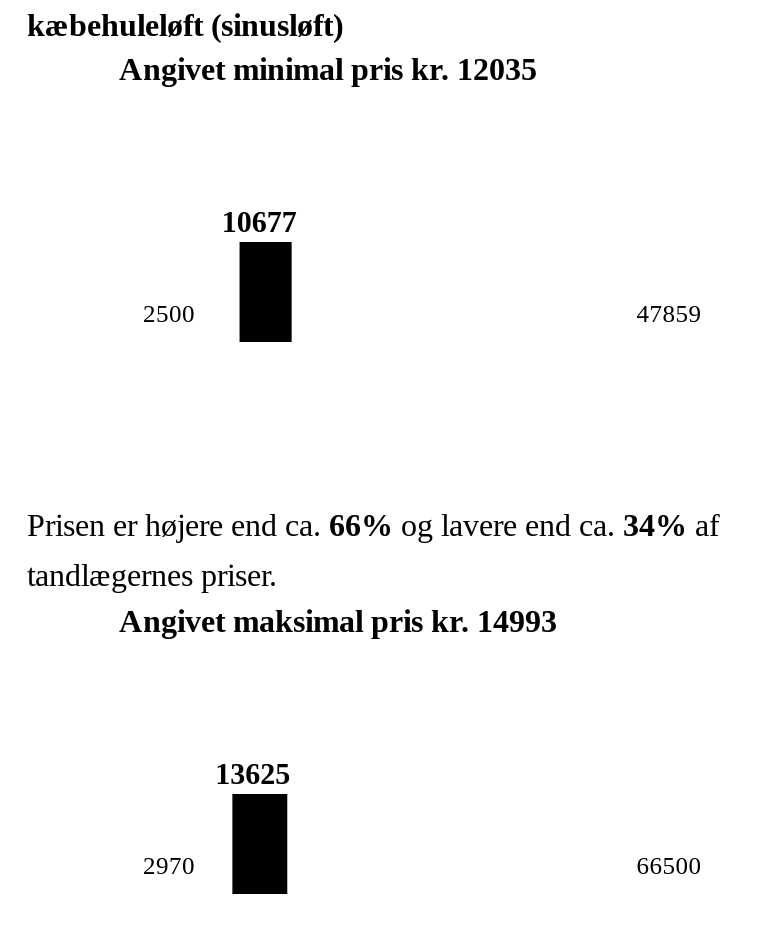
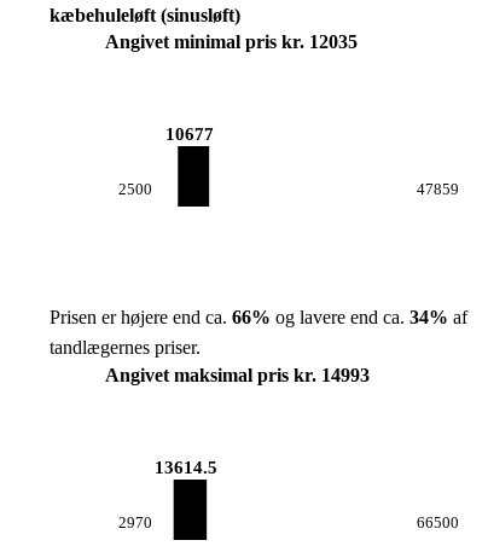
[215,757,290,790] 13625 -> [154,458,217,477] 13614.5

